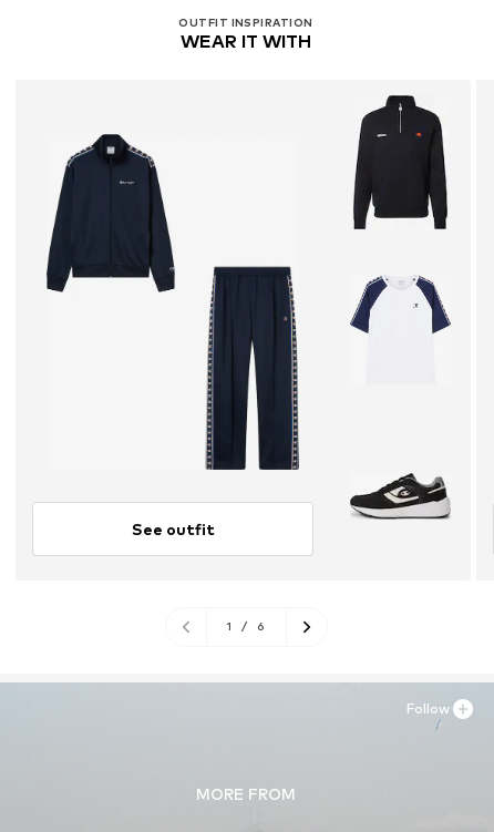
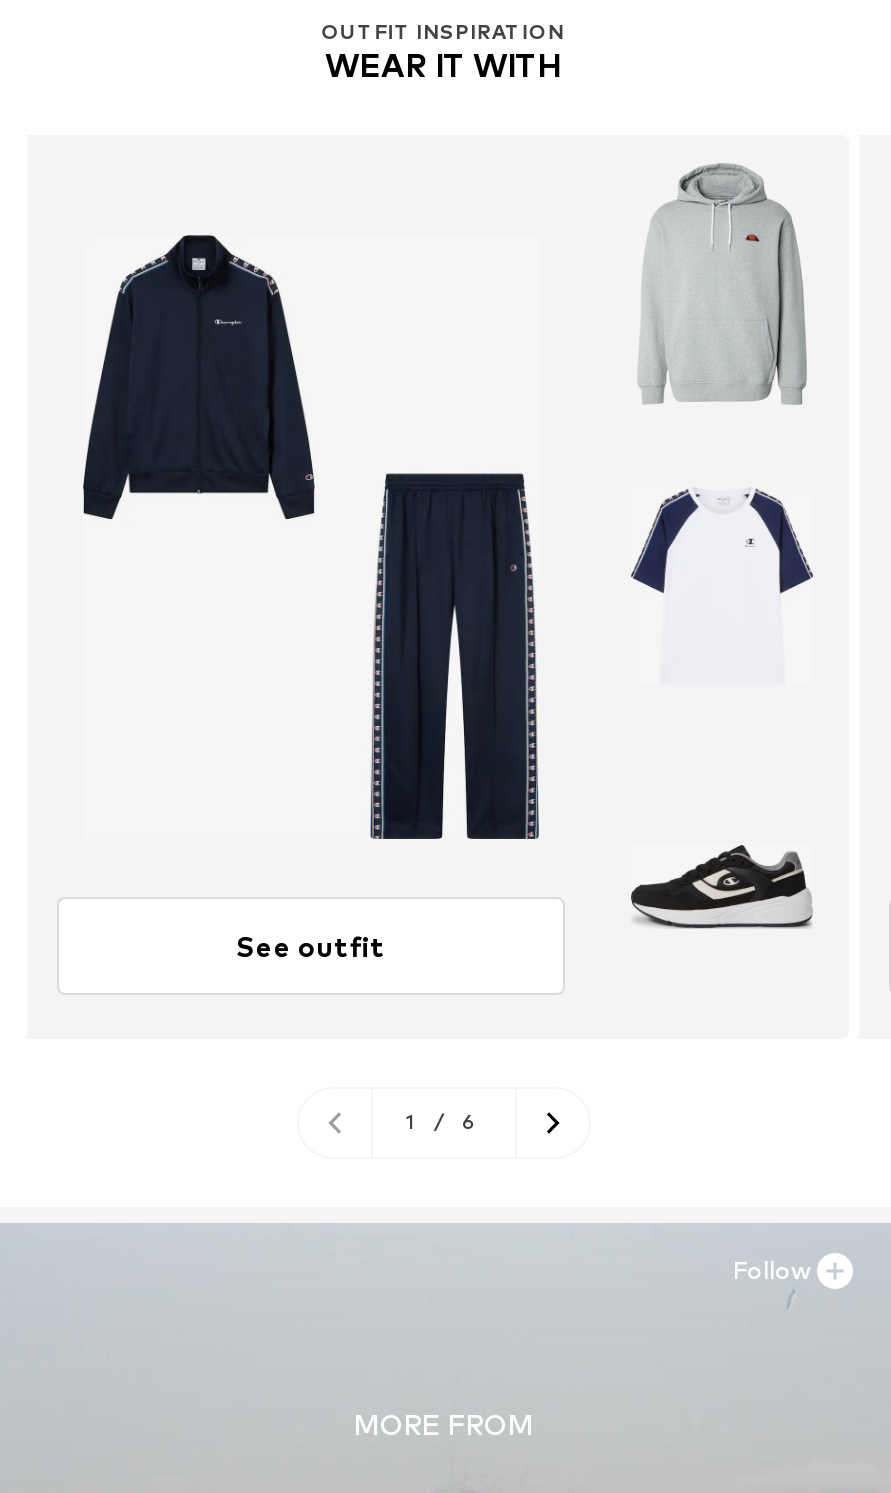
[352,95,447,229] [image] -> [637,165,805,405] [image]

